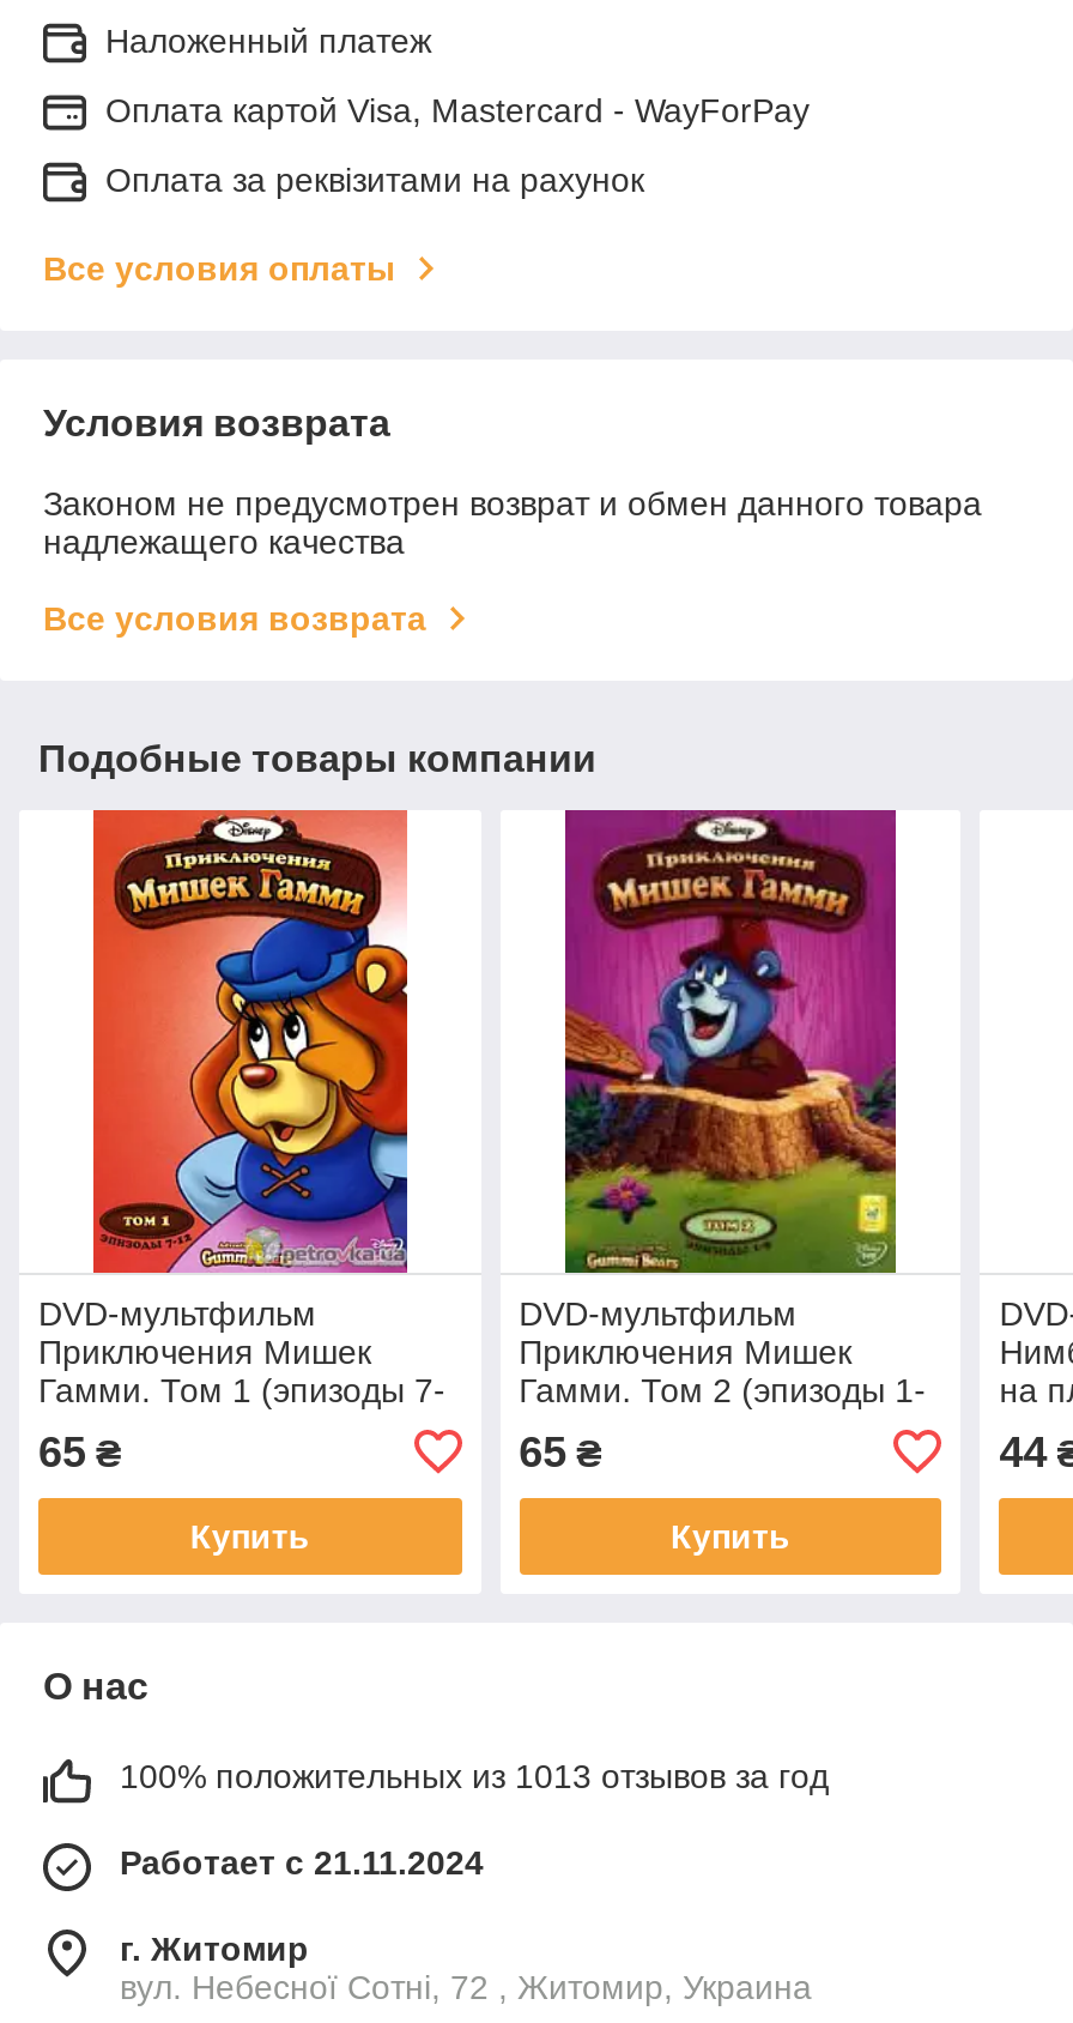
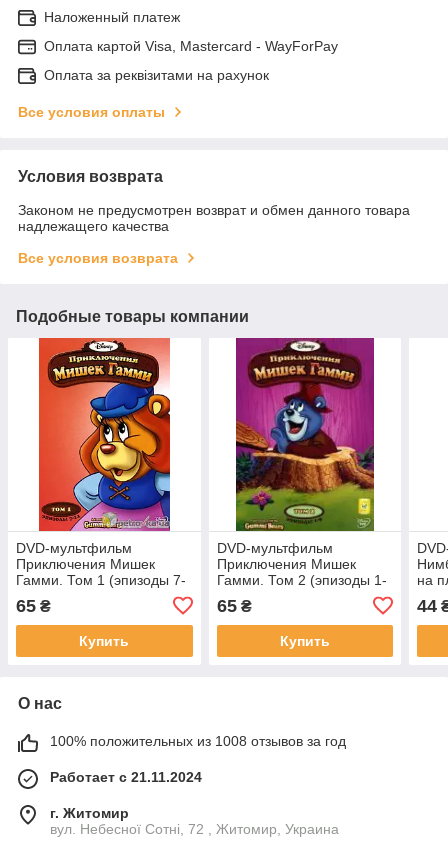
[120,1756,829,1795] 100% положительных из 1013 отзывов за год -> [50,733,346,749] 100% положительных из 1008 отзывов за год

